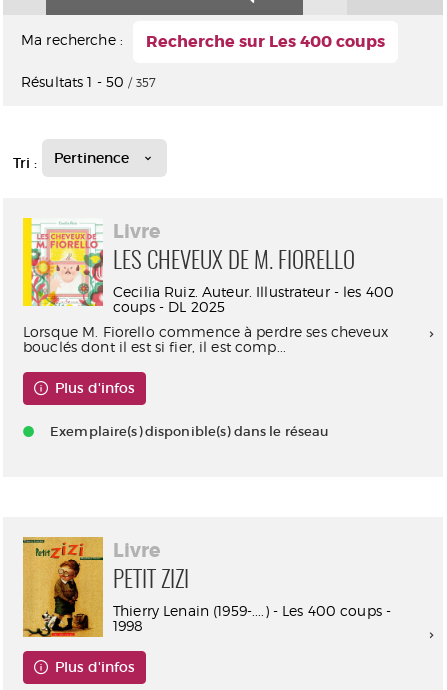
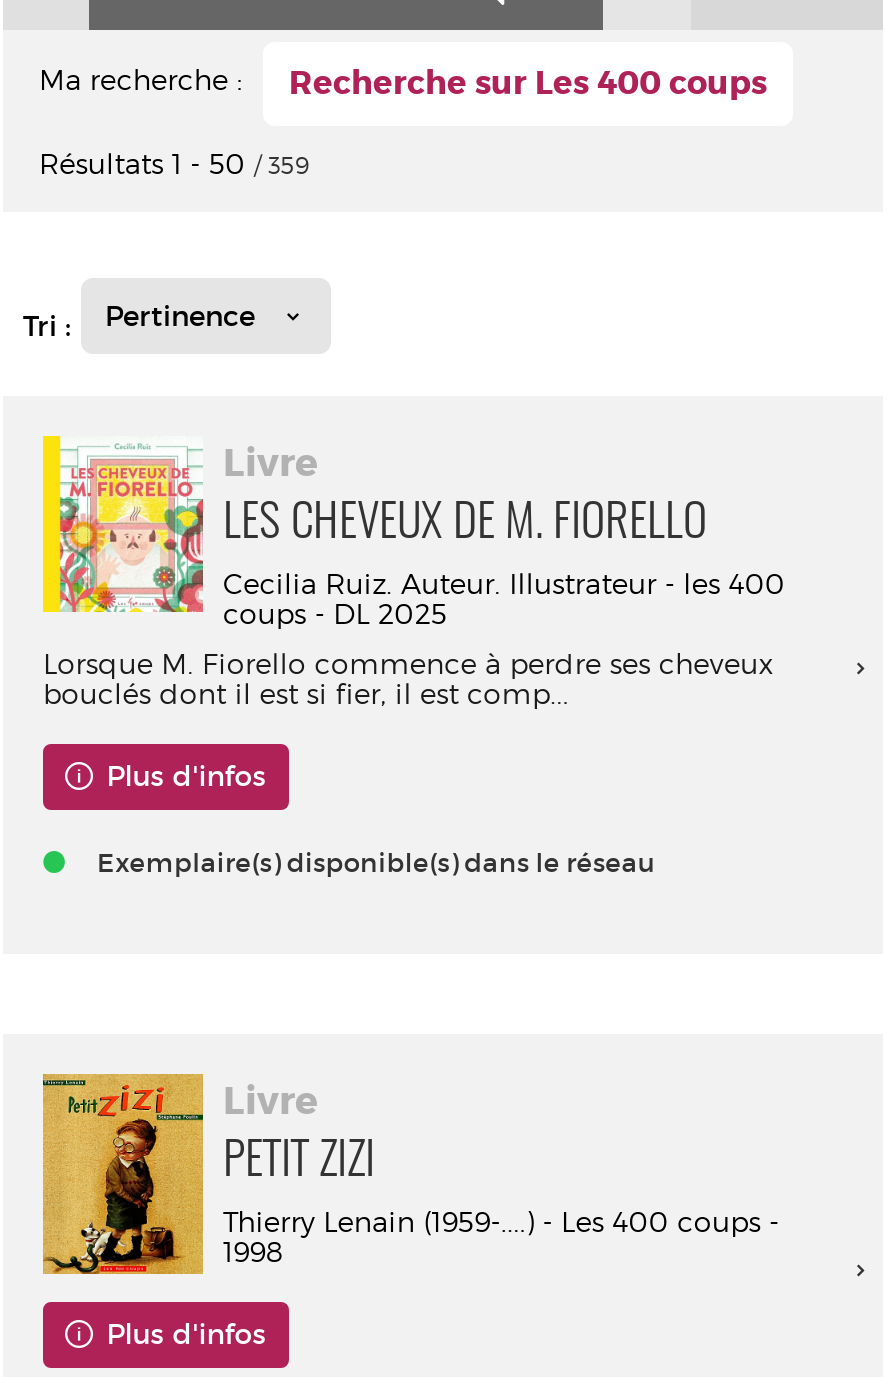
[21,73,156,90] Résultats 1 - 50 / 357 -> [39,146,309,180] Résultats 1 - 50 / 359

